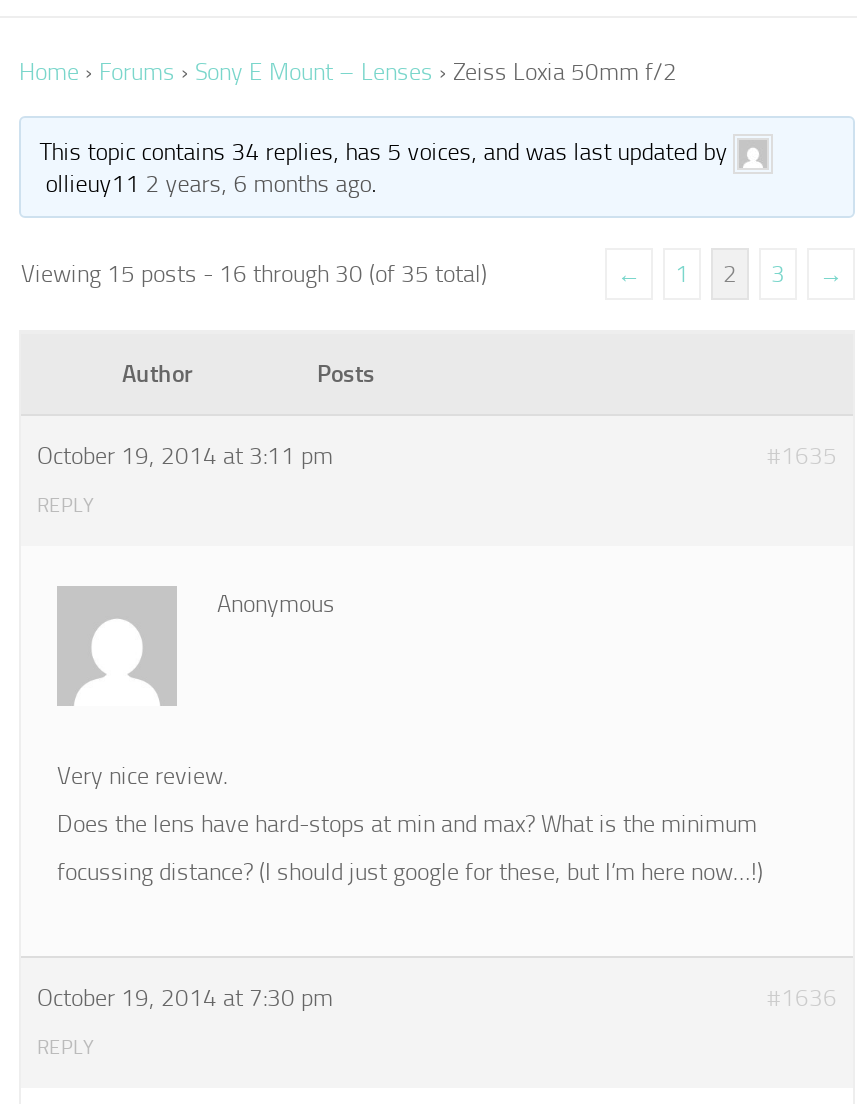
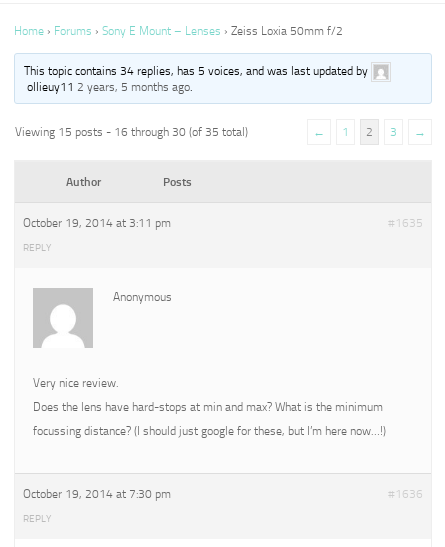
[39,170,371,198] ollieuy11 2 years, 6 months ago -> [24,80,190,94] ollieuy11 2 years, 5 months ago

